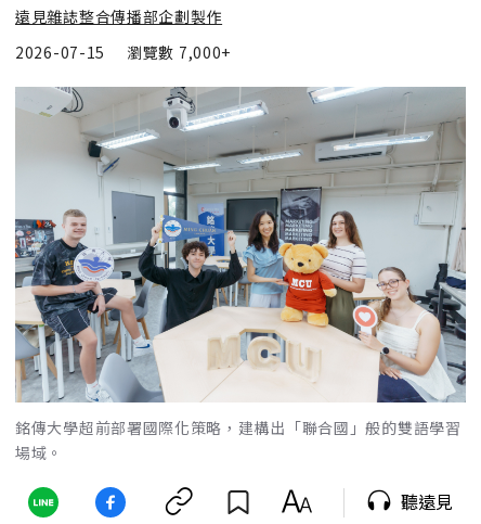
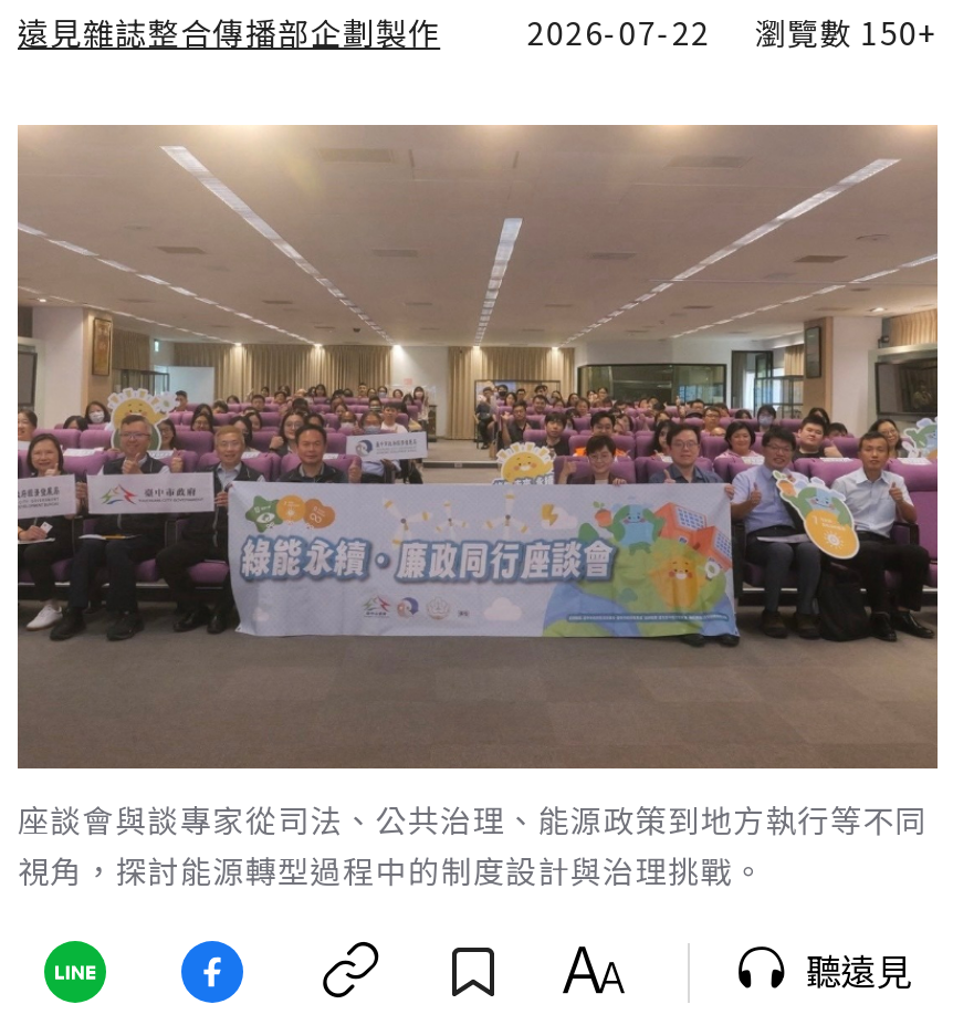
[15,42,231,63] 2026-07-15 | 瀏覽數7,000+ -> [527,11,938,55] 2026-07-22 | 瀏覽數150+
[15,86,466,464] [image] | 銘傳大學超前部署國際化策略，建構出「聯合國」般的雙語學習 | 場域。 -> [15,123,938,893] [image] | 座談會與談專家從司法、公共治理、能源政策到地方執行等不同 | 視角，探討能源轉型過程中的制度設計與治理挑戰。

